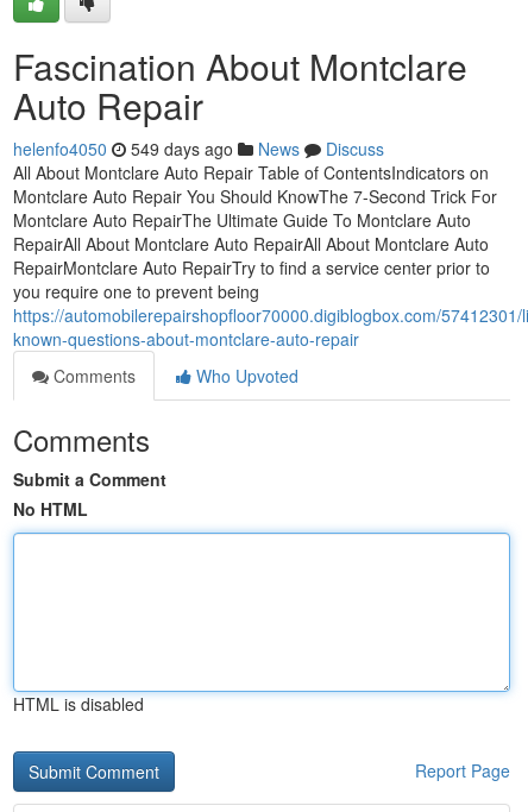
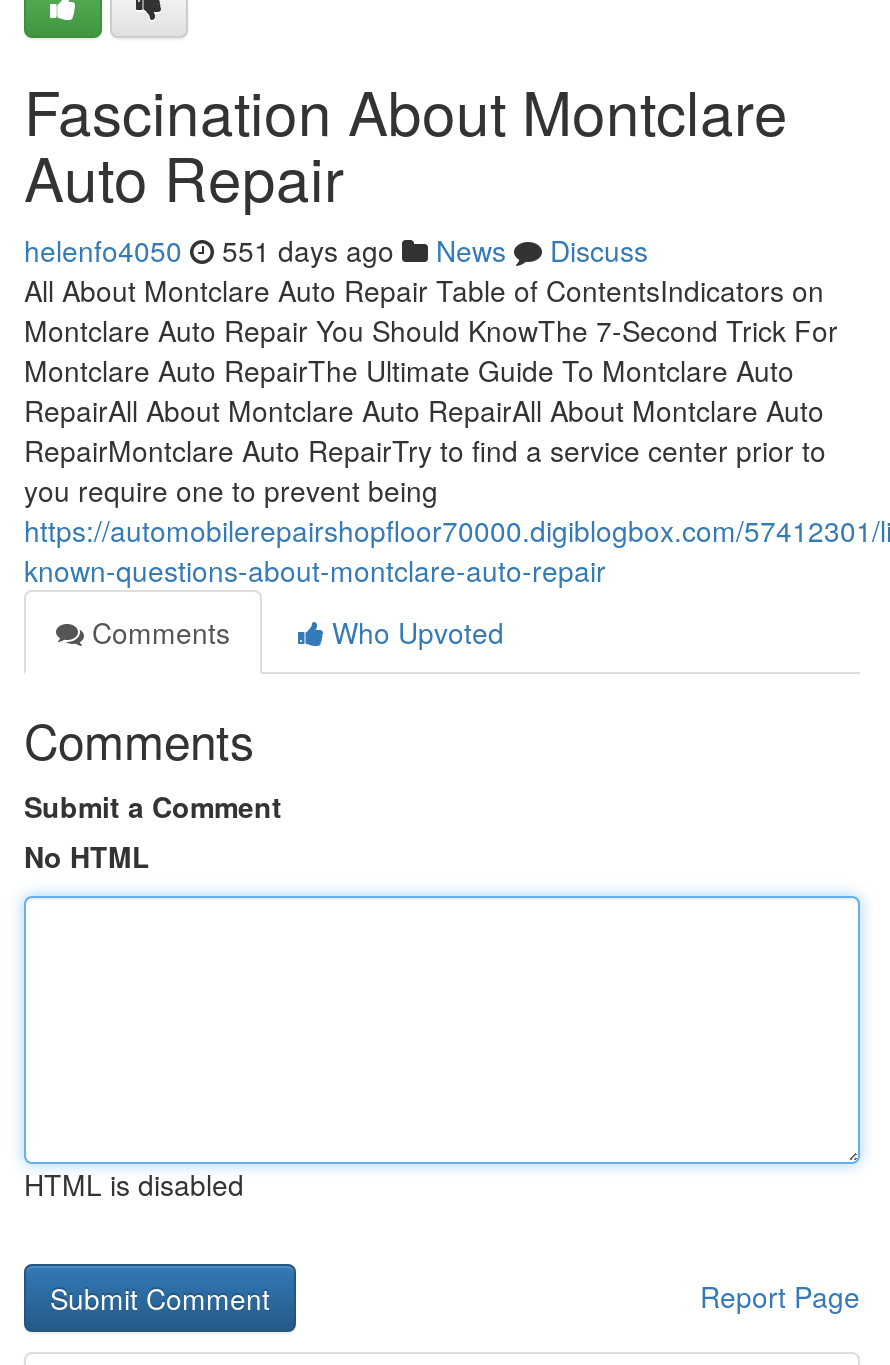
[13,137,384,160] helenfo4050 549 days ago News Discuss -> [24,230,648,270] helenfo4050 551 days ago News Discuss

